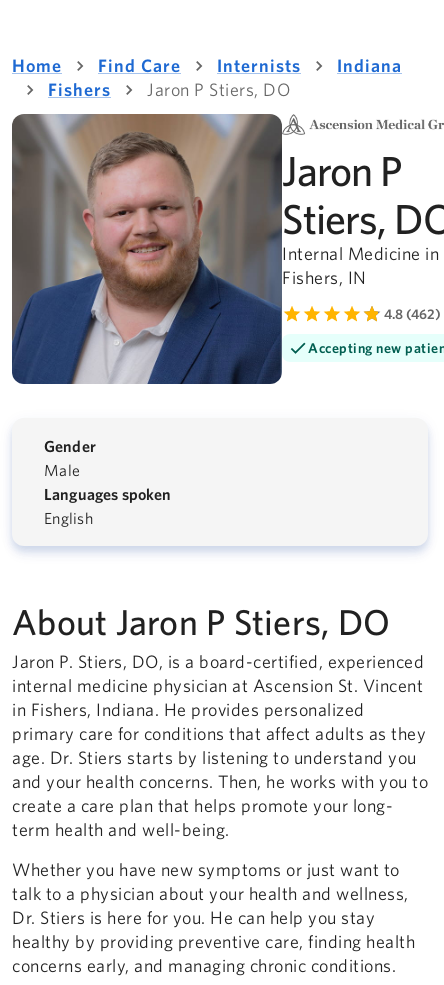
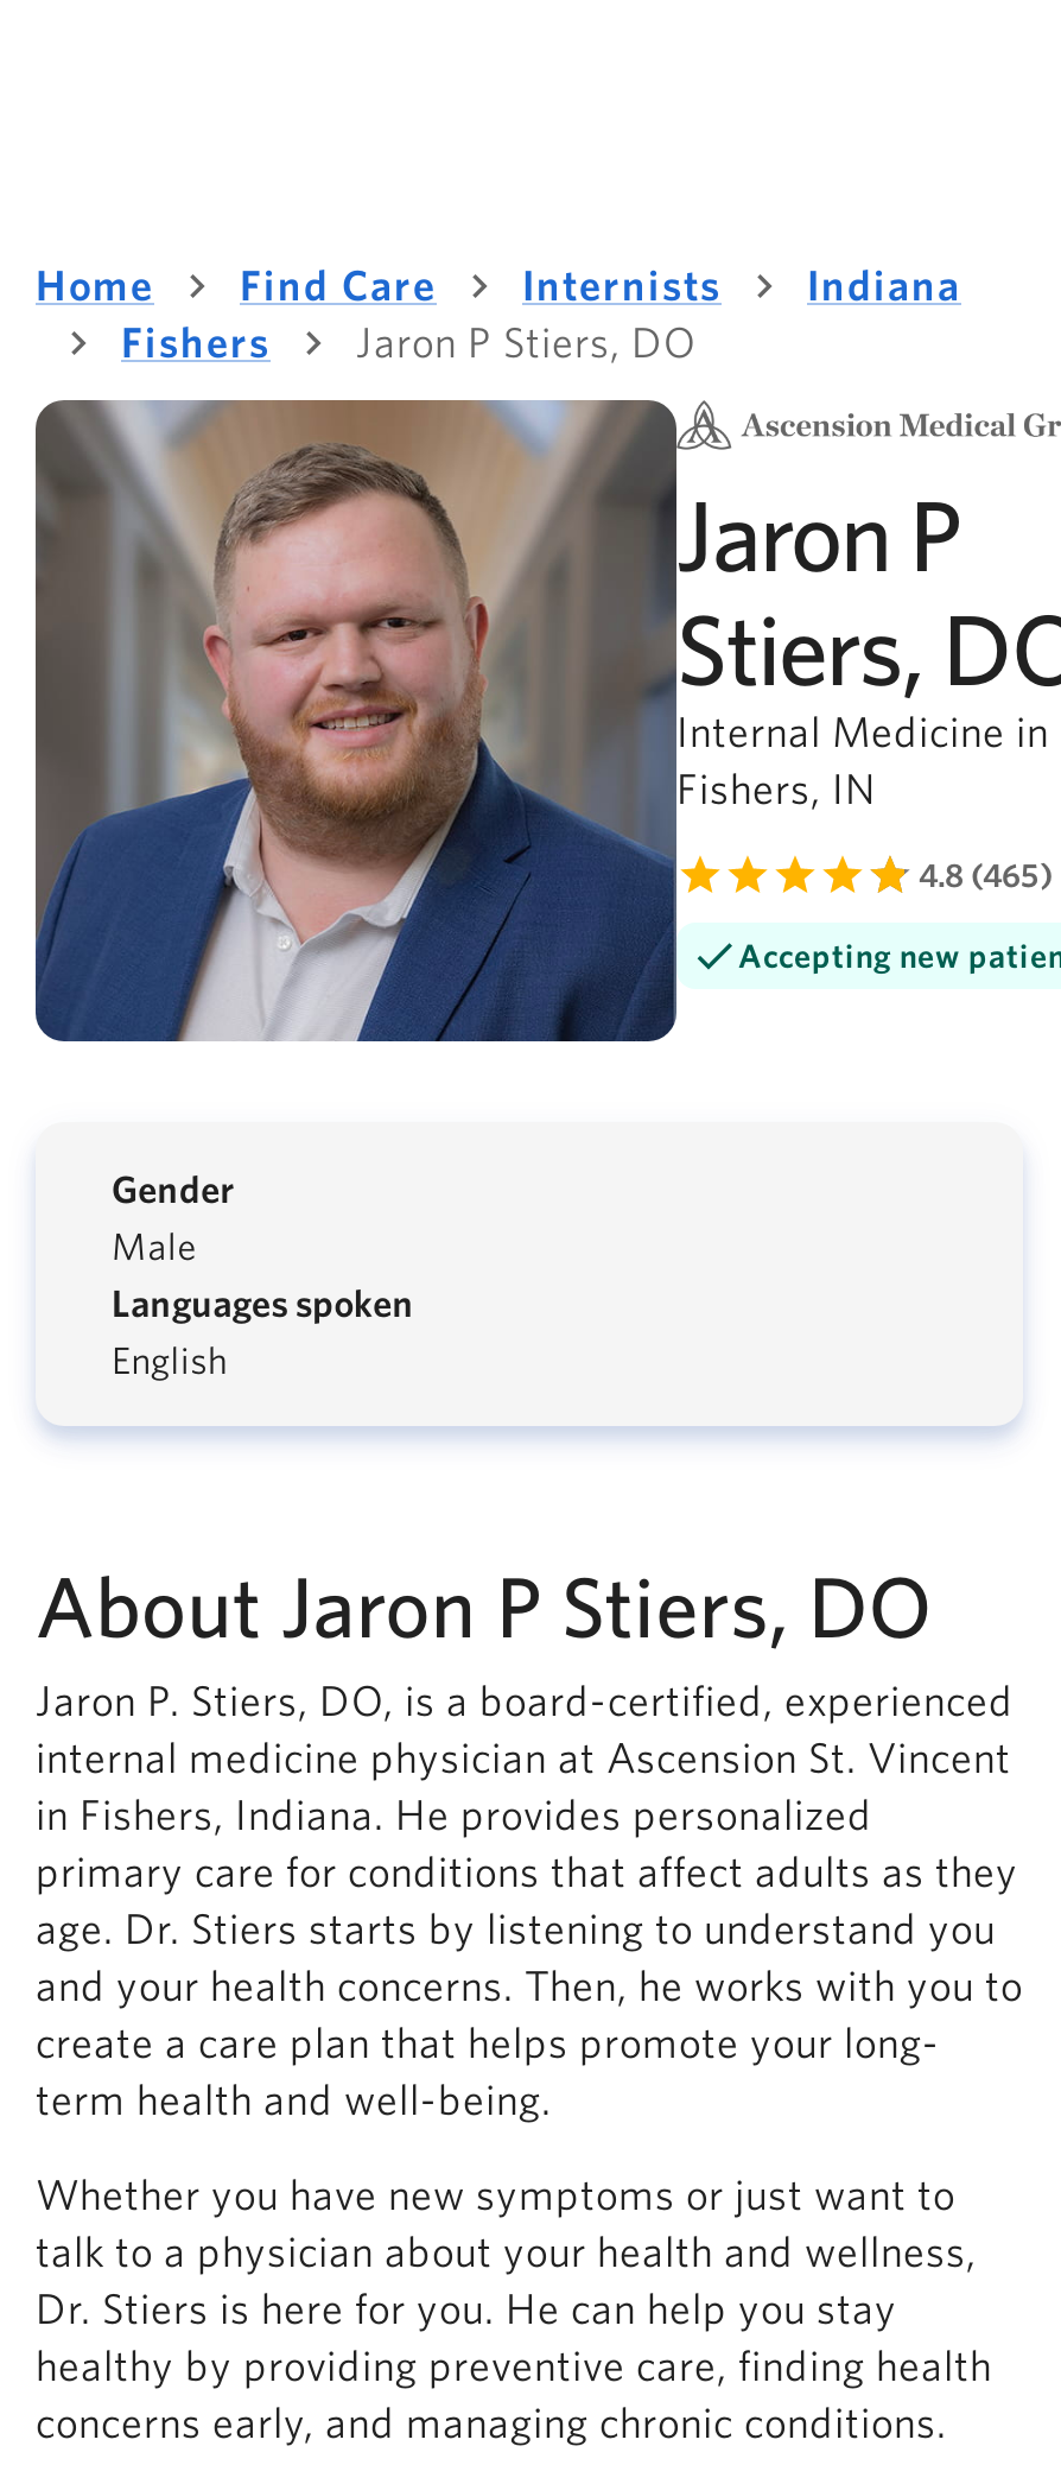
[384,306,441,322] 4.8 (462) -> [919,856,1054,894] 4.8 (465)

